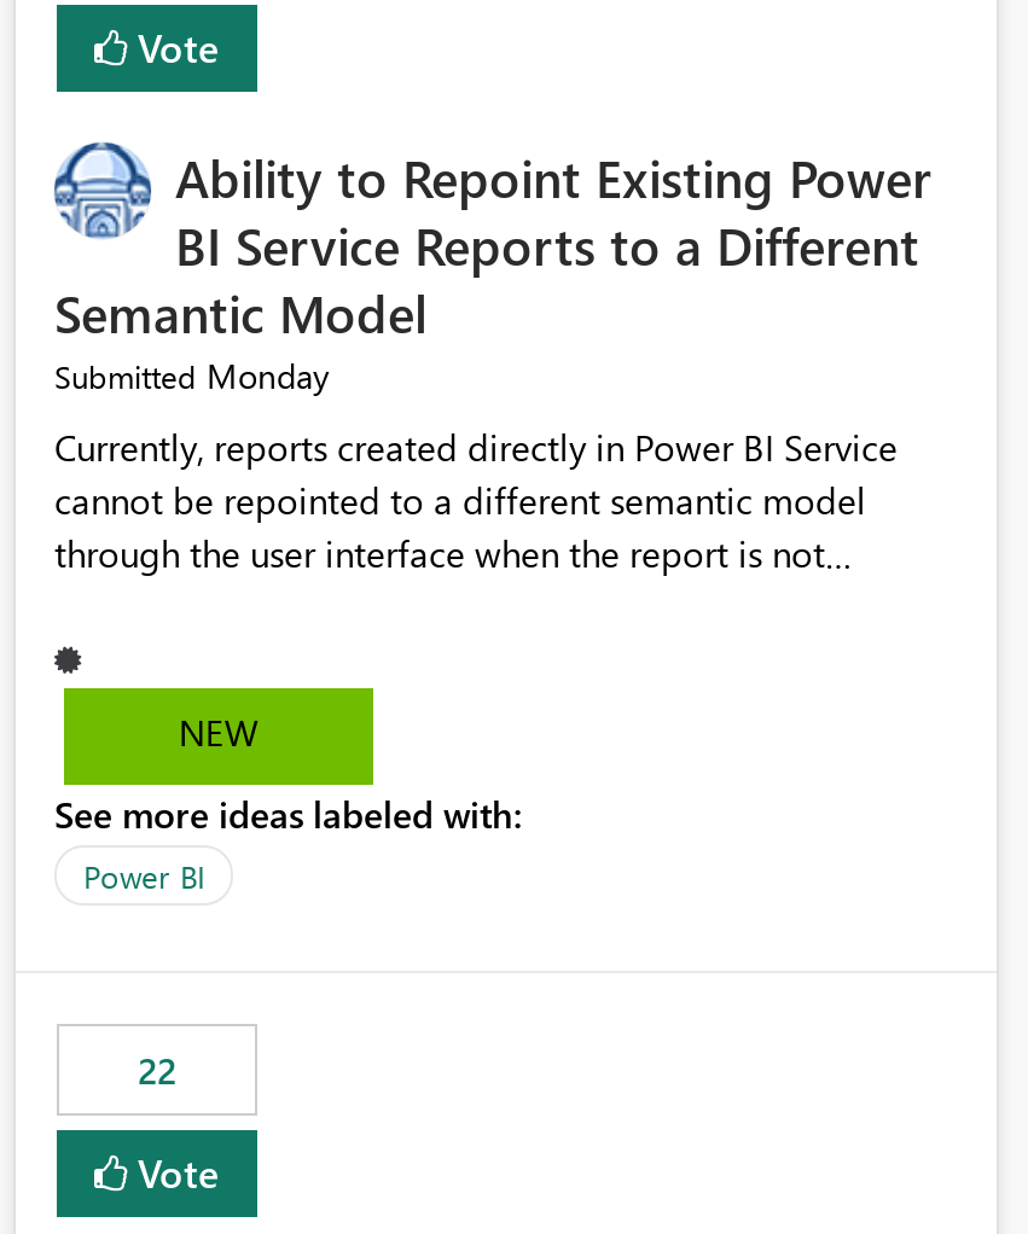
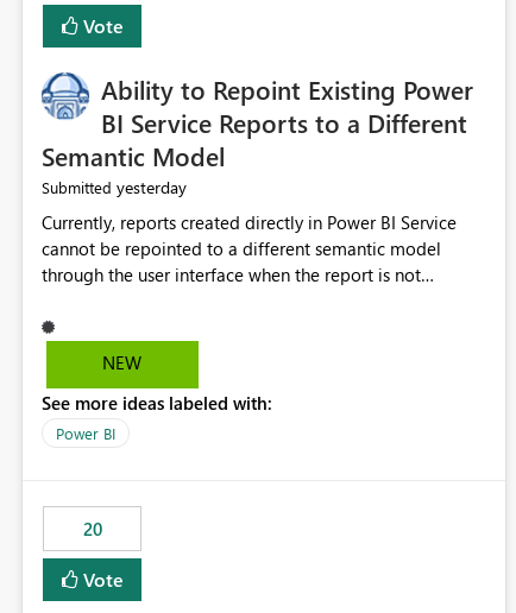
[54,354,330,399] Submitted Monday -> [42,176,187,199] Submitted yesterday
[138,1047,176,1095] 22 -> [83,517,102,541] 20

